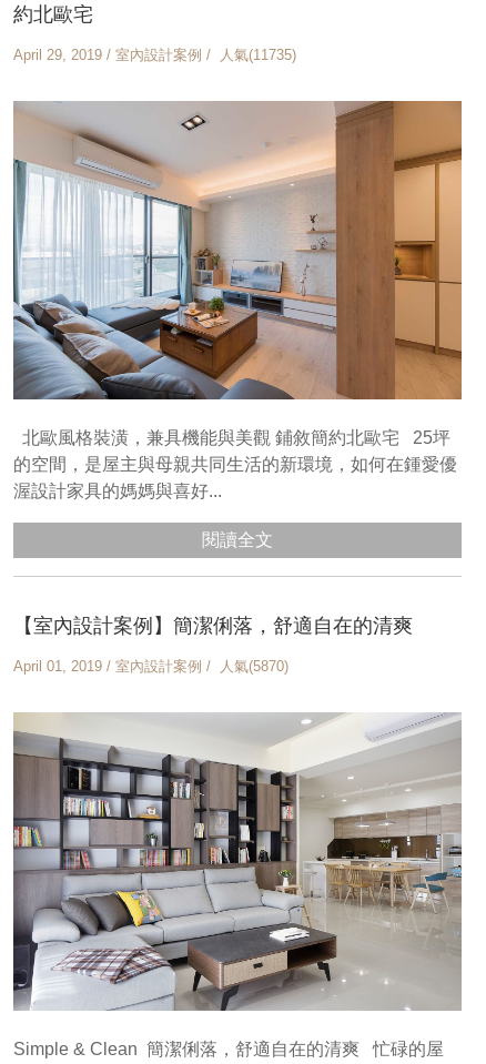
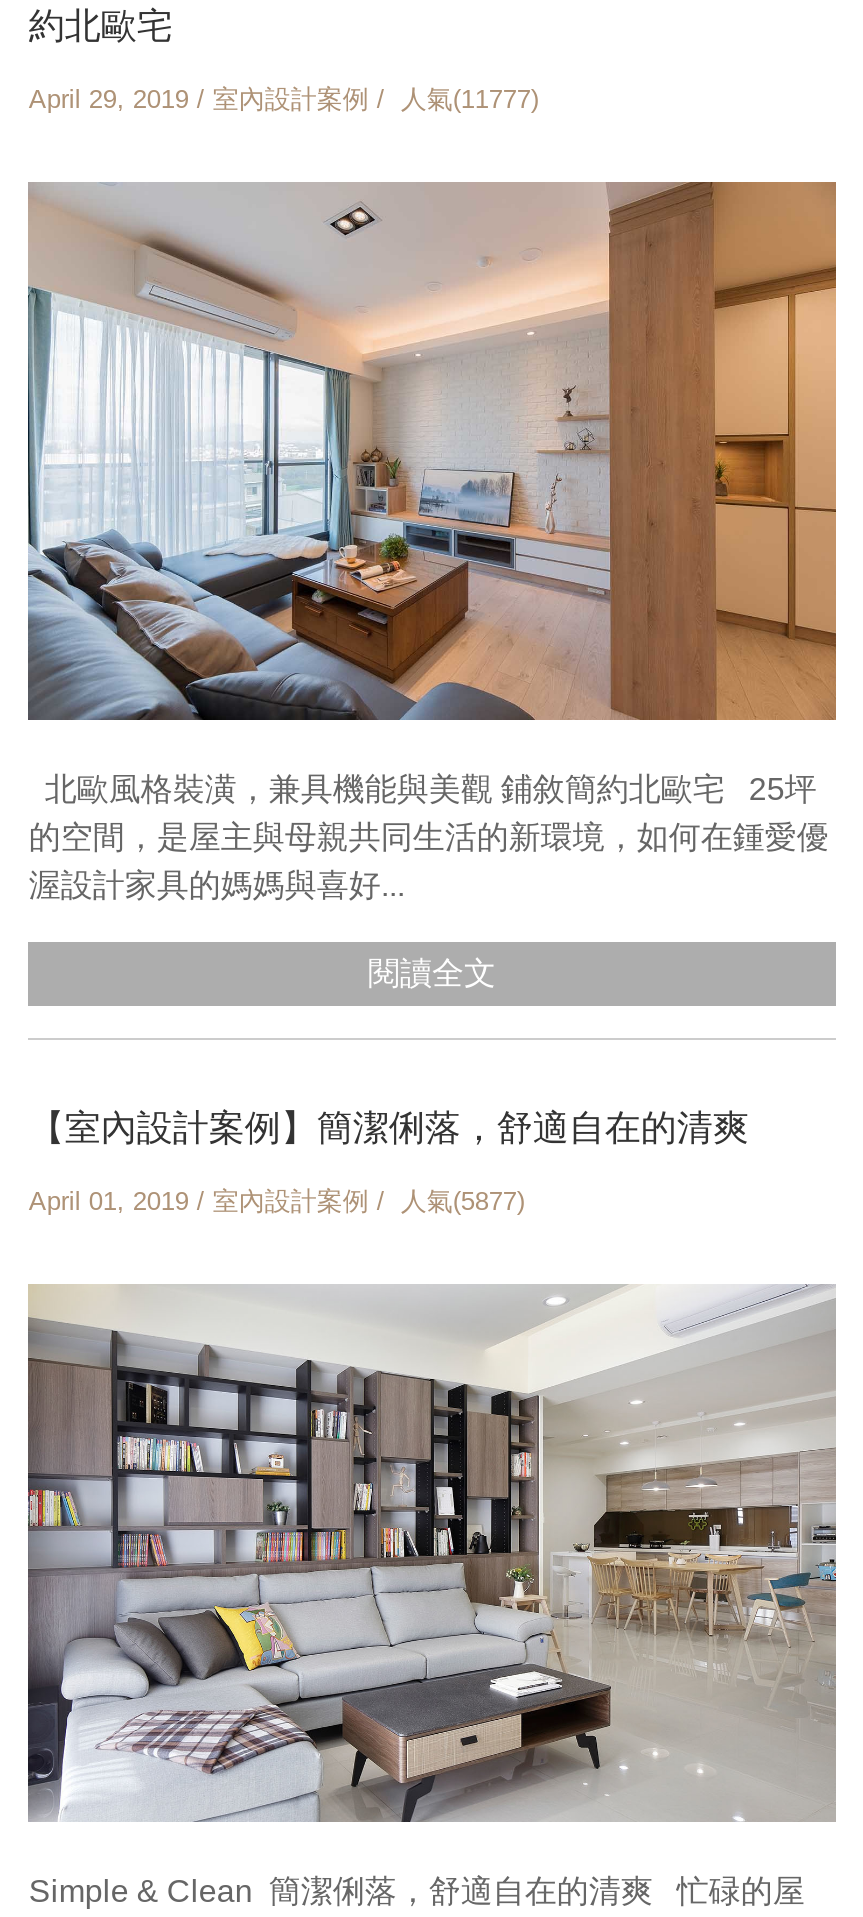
[14,47,297,63] April 29, 2019 / 室內設計案例 / 人氣(11735) -> [29,84,539,114] April 29, 2019 / 室內設計案例 / 人氣(11777)
[14,658,289,674] April 01, 2019 / 室內設計案例 / 人氣(5870) -> [29,1186,525,1216] April 01, 2019 / 室內設計案例 / 人氣(5877)

